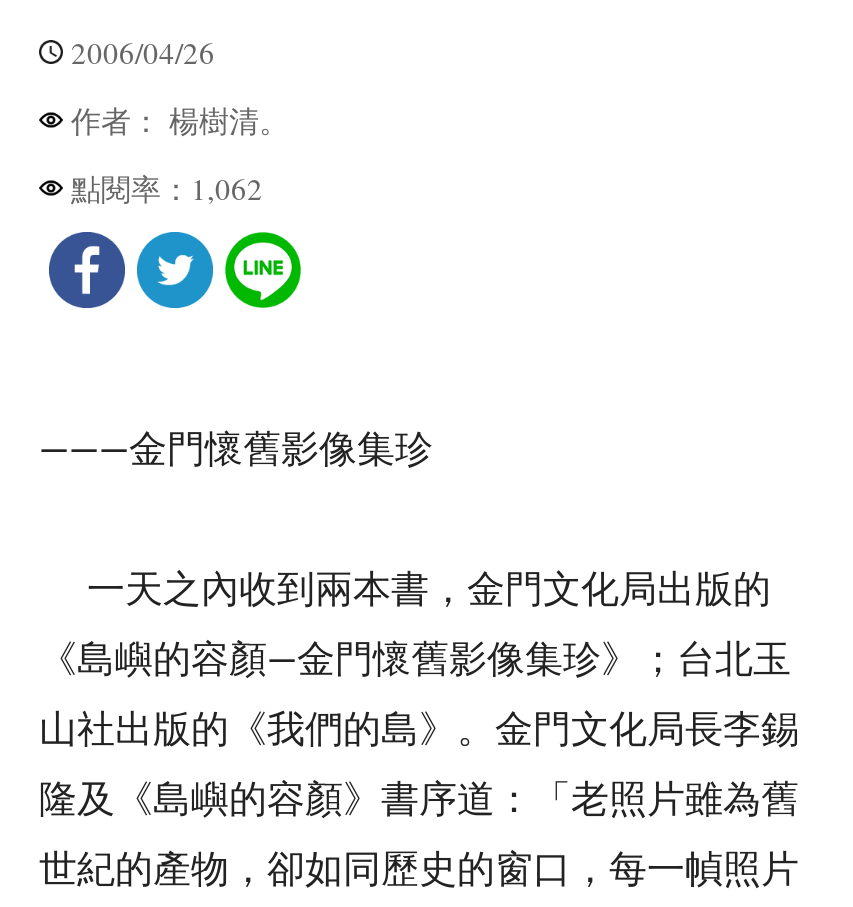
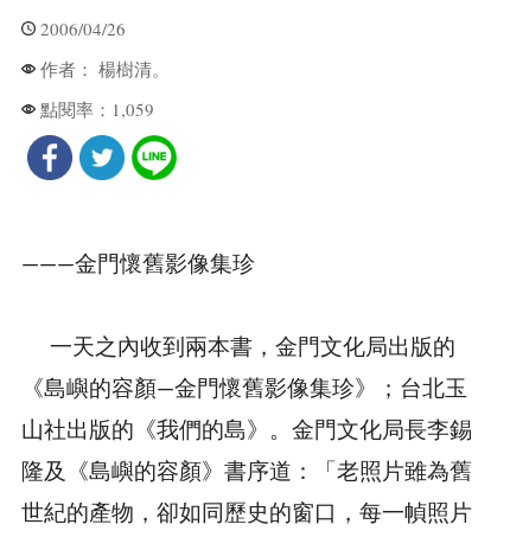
[71,167,263,207] 點閱率：1,062 -> [40,97,154,121] 點閱率：1,059

